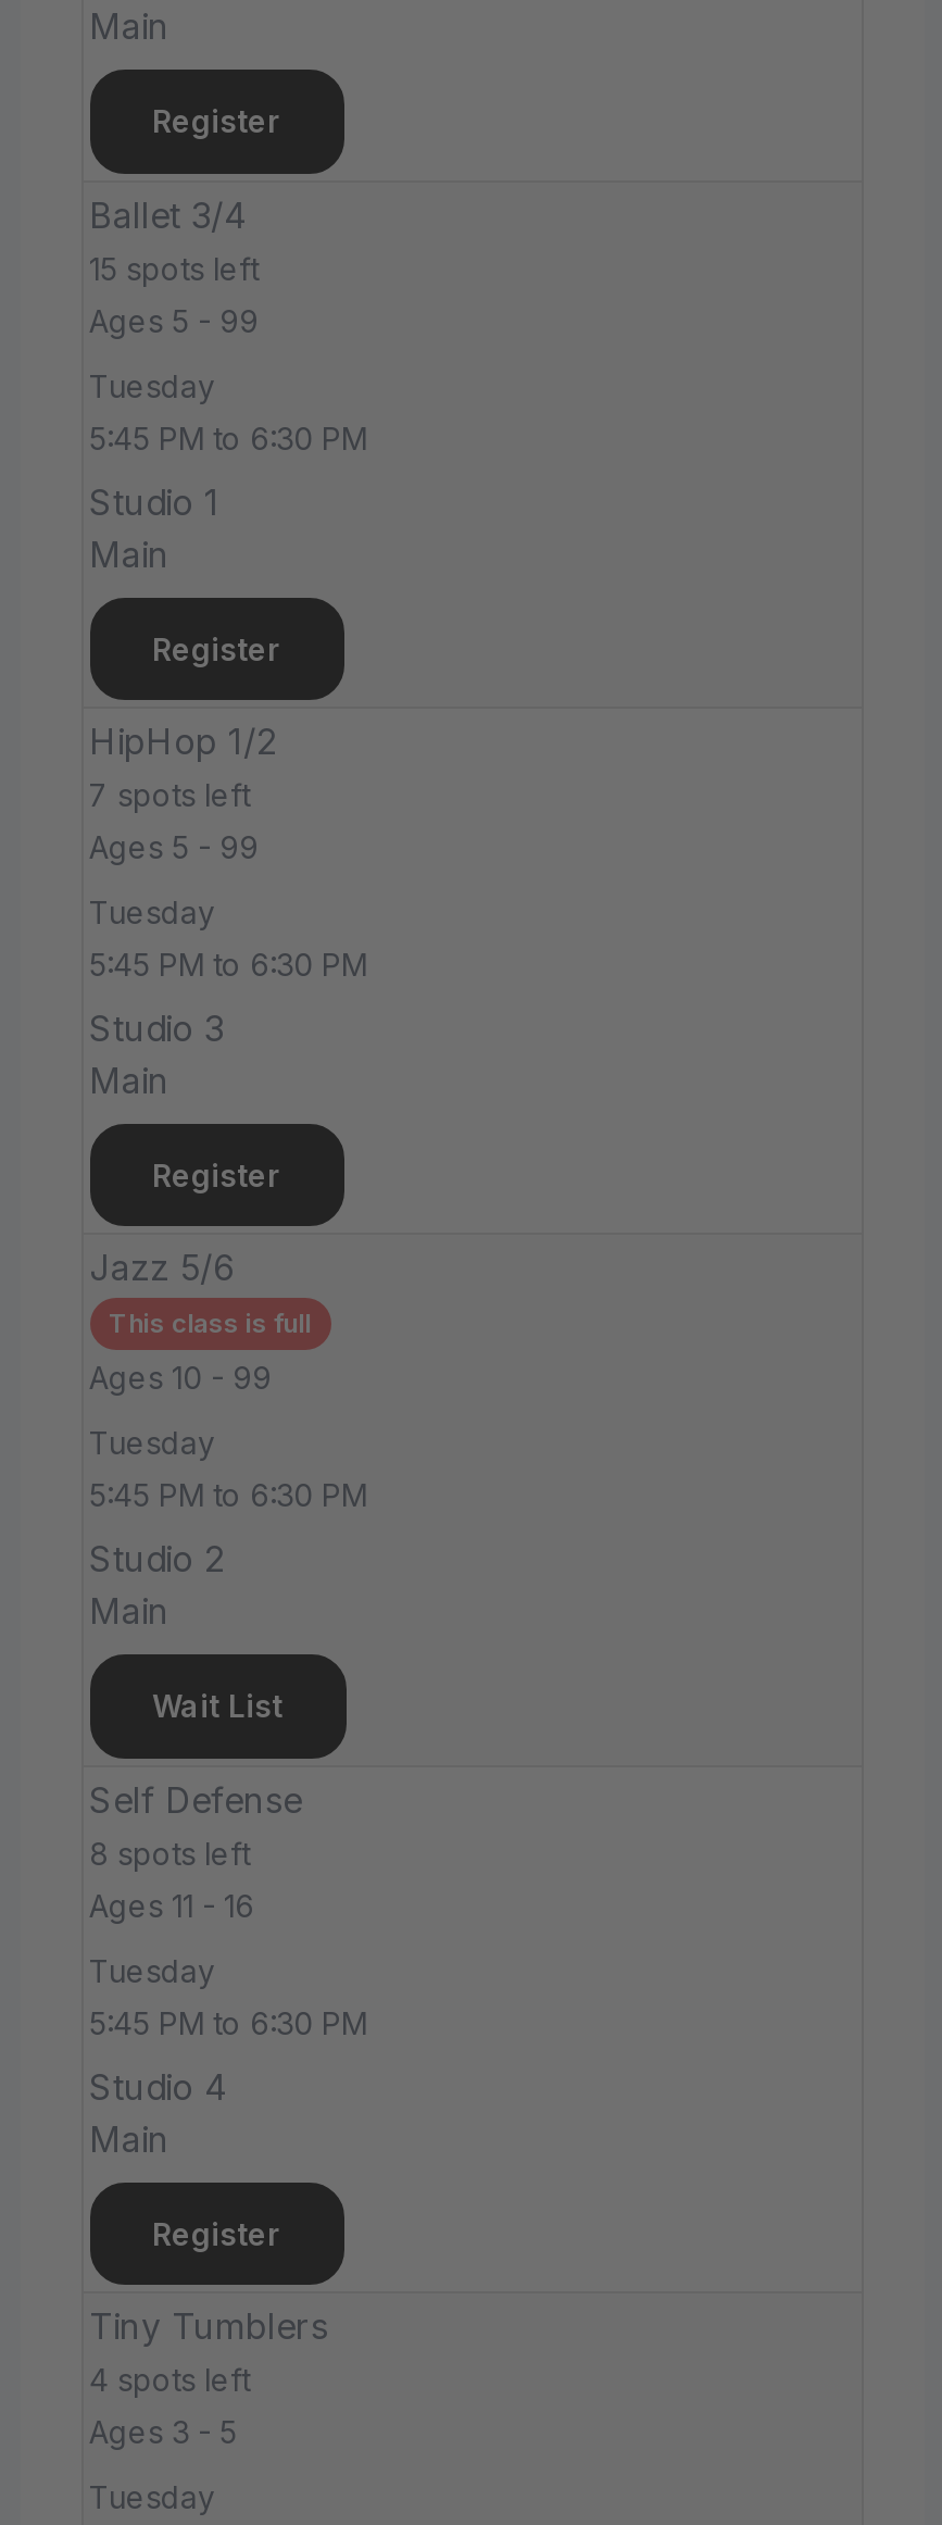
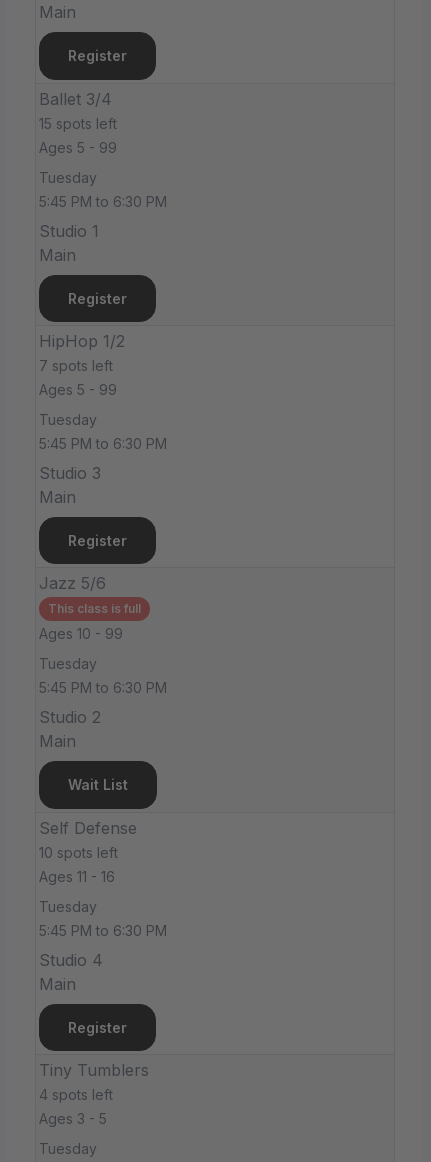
[89,1834,250,1871] 8 spots left -> [38,844,117,861] 10 spots left

